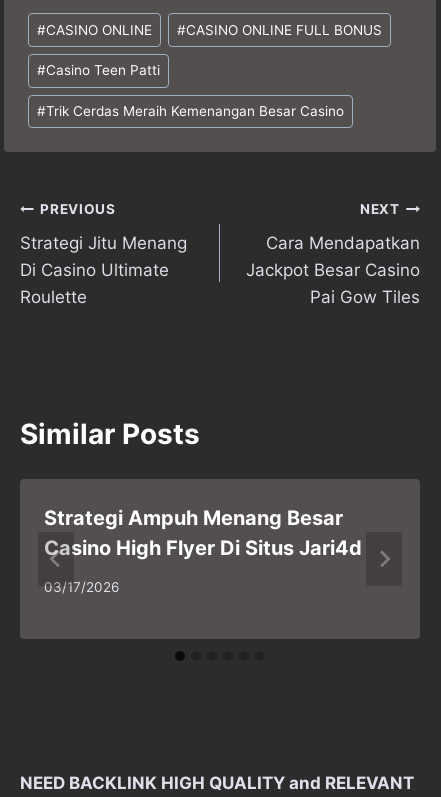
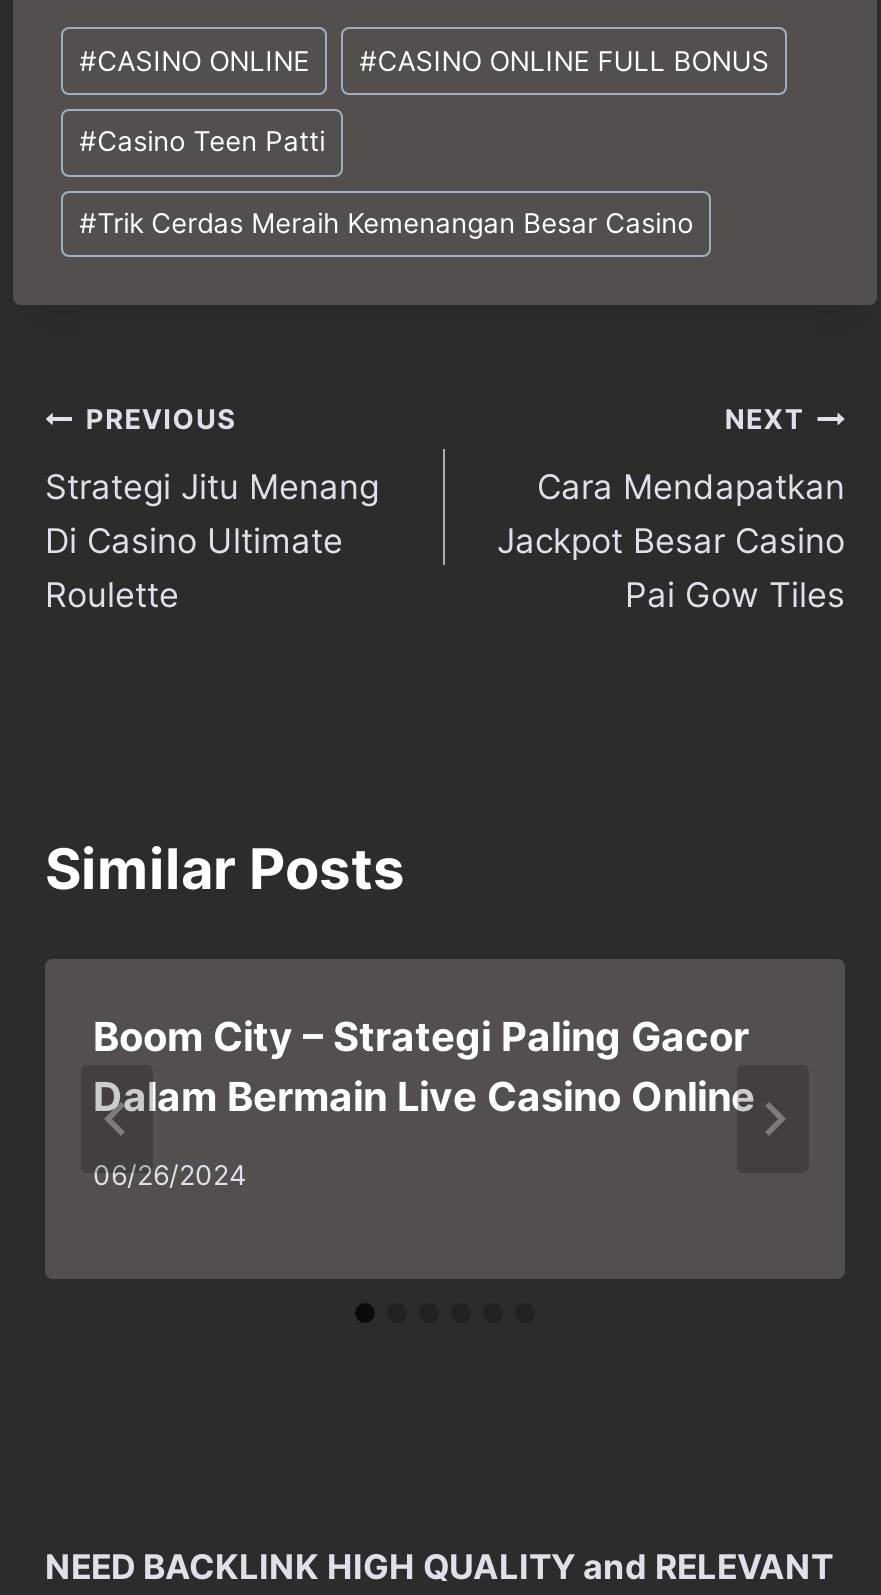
[44,506,362,560] Strategi Ampuh Menang Besar | Casino High Flyer Di Situs Jari4d -> [93,1014,755,1122] Boom City – Strategi Paling Gacor | Dalam Bermain Live Casino Online
[44,579,119,595] 03/17/2026 -> [93,1159,247,1191] 06/26/2024

